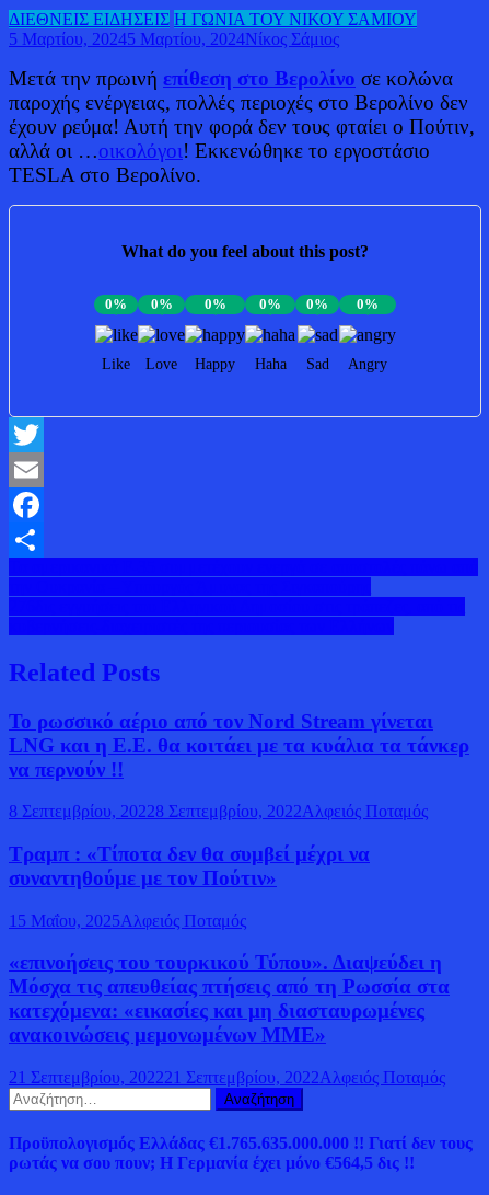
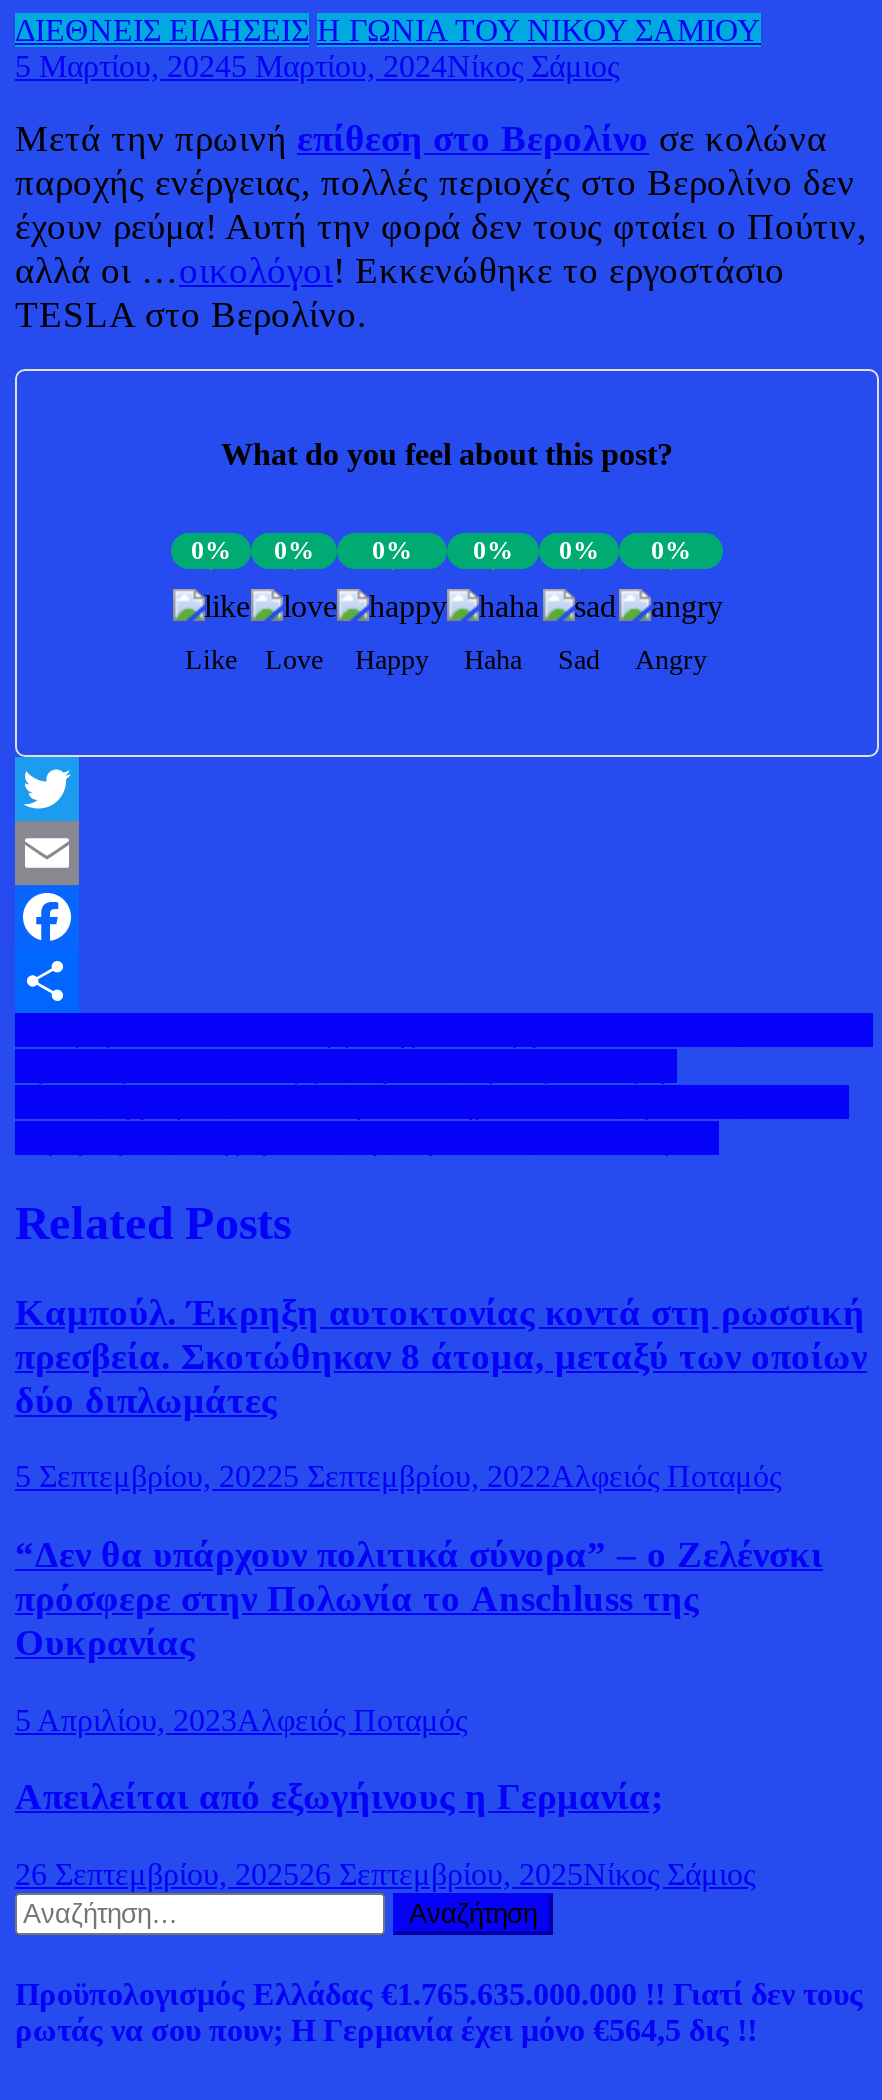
[9,709,469,780] Το ρωσσικό αέριο από τον Nord Stream γίνεται | LNG και η Ε.Ε. θα κοιτάει με τα κυάλια τα τάνκερ | να περνούν !! -> [15,1290,867,1420] Καμπούλ. Έκρηξη αυτοκτονίας κοντά στη ρωσσική | πρεσβεία. Σκοτώθηκαν 8 άτομα, μεταξύ των οποίων | δύο διπλωμάτες
[9,802,428,821] 8 Σεπτεμβρίου, 20228 Σεπτεμβρίου, 2022Αλφειός Ποταμός -> [15,1459,781,1493] 5 Σεπτεμβρίου, 20225 Σεπτεμβρίου, 2022Αλφειός Ποταμός
[9,842,370,889] Τραμπ : «Τίποτα δεν θα συμβεί μέχρι να | συναντηθούμε με τον Πούτιν» -> [15,1533,823,1663] “Δεν θα υπάρχουν πολιτικά σύνορα” – ο Ζελένσκι | πρόσφερε στην Πολωνία το Anschluss της | Ουκρανίας
[9,911,246,930] 15 Μαΐου, 2025Αλφειός Ποταμός -> [15,1702,467,1736] 5 Απριλίου, 2023Αλφειός Ποταμός
[9,951,450,1046] «επινοήσεις του τουρκικού Τύπου». Διαψεύδει η | Μόσχα τις απευθείας πτήσεις από τη Ρωσσία στα | κατεχόμενα: «εικασίες και μη διασταυρωμένες | ανακοινώσεις μεμονωμένων ΜΜΕ» -> [15,1776,663,1818] Απειλείται από εξωγήινους η Γερμανία;
[9,1068,445,1087] 21 Σεπτεμβρίου, 202221 Σεπτεμβρίου, 2022Αλφειός Ποταμός -> [15,1857,755,1891] 26 Σεπτεμβρίου, 202526 Σεπτεμβρίου, 2025Νίκος Σάμιος

